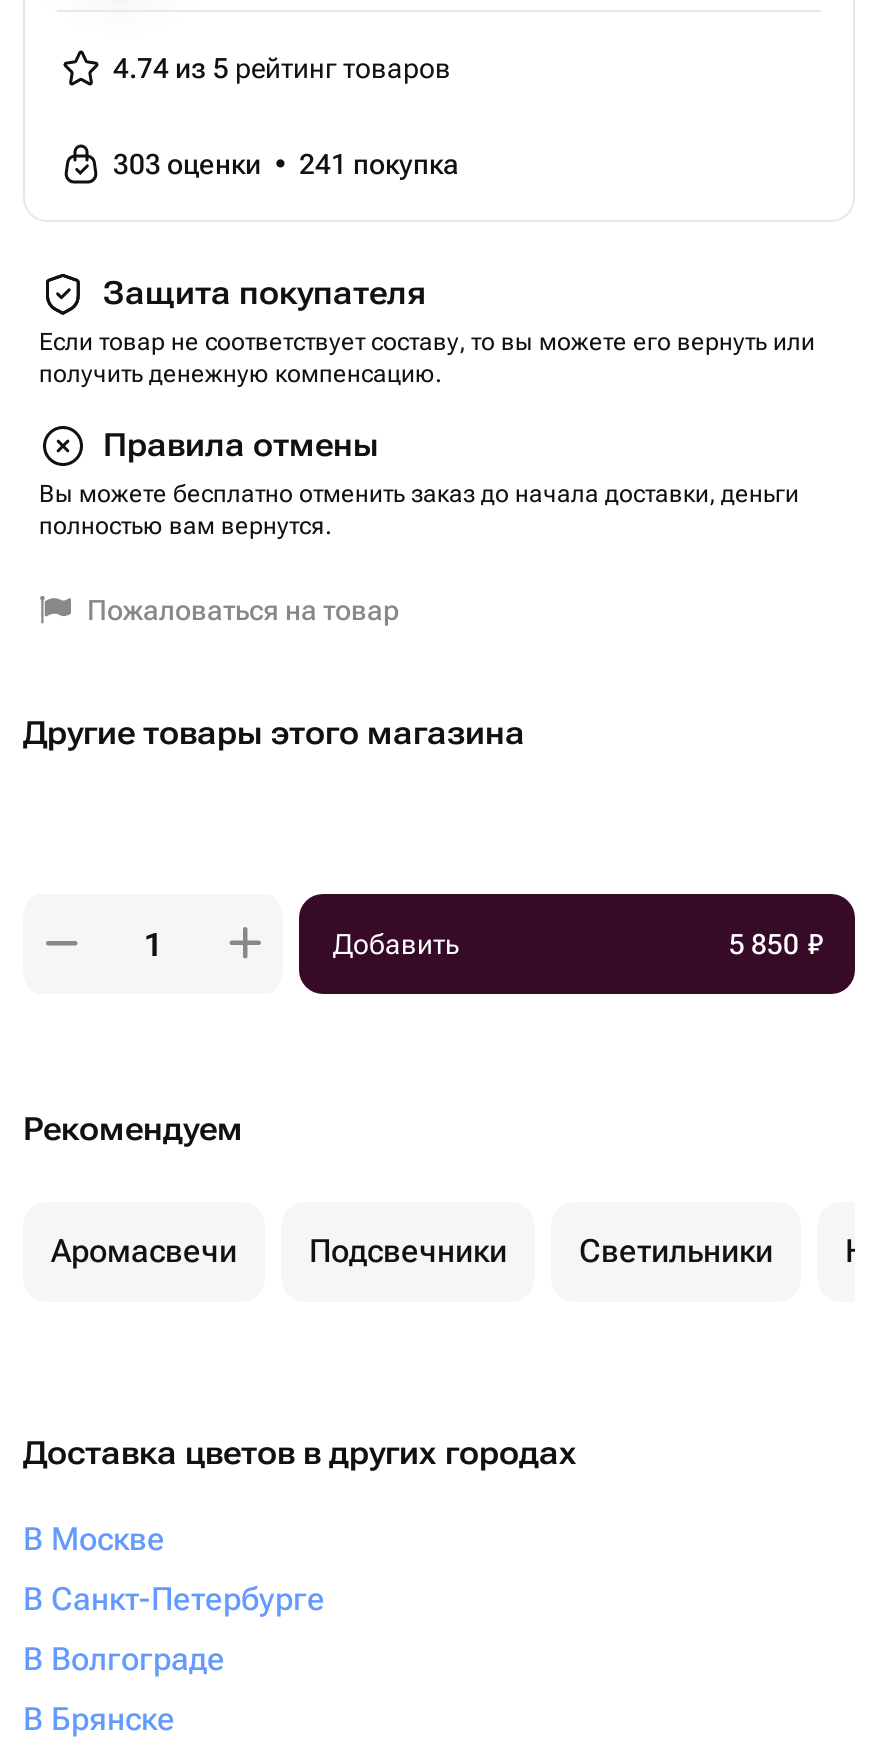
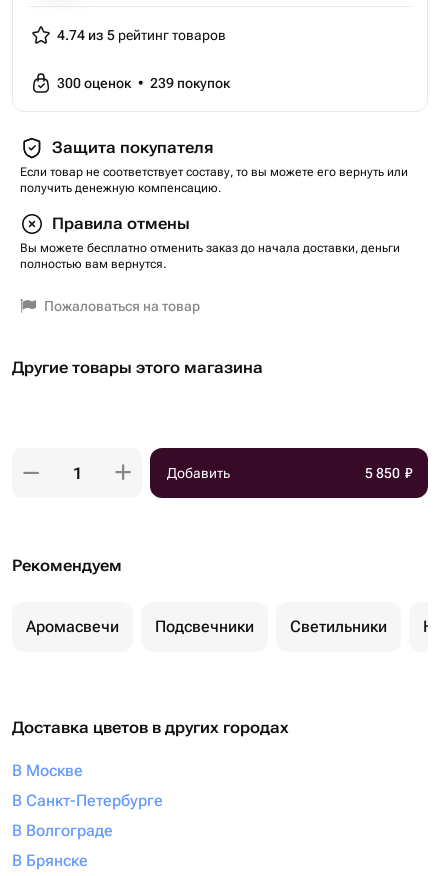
[113,148,459,180] 303 оценки • 241 покупка -> [57,75,230,91] 300 оценок • 239 покупок

